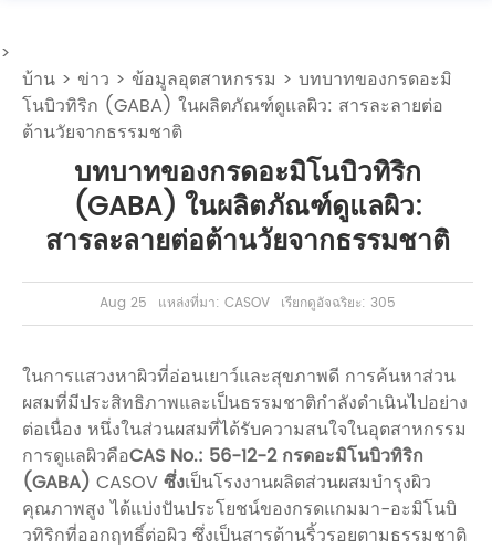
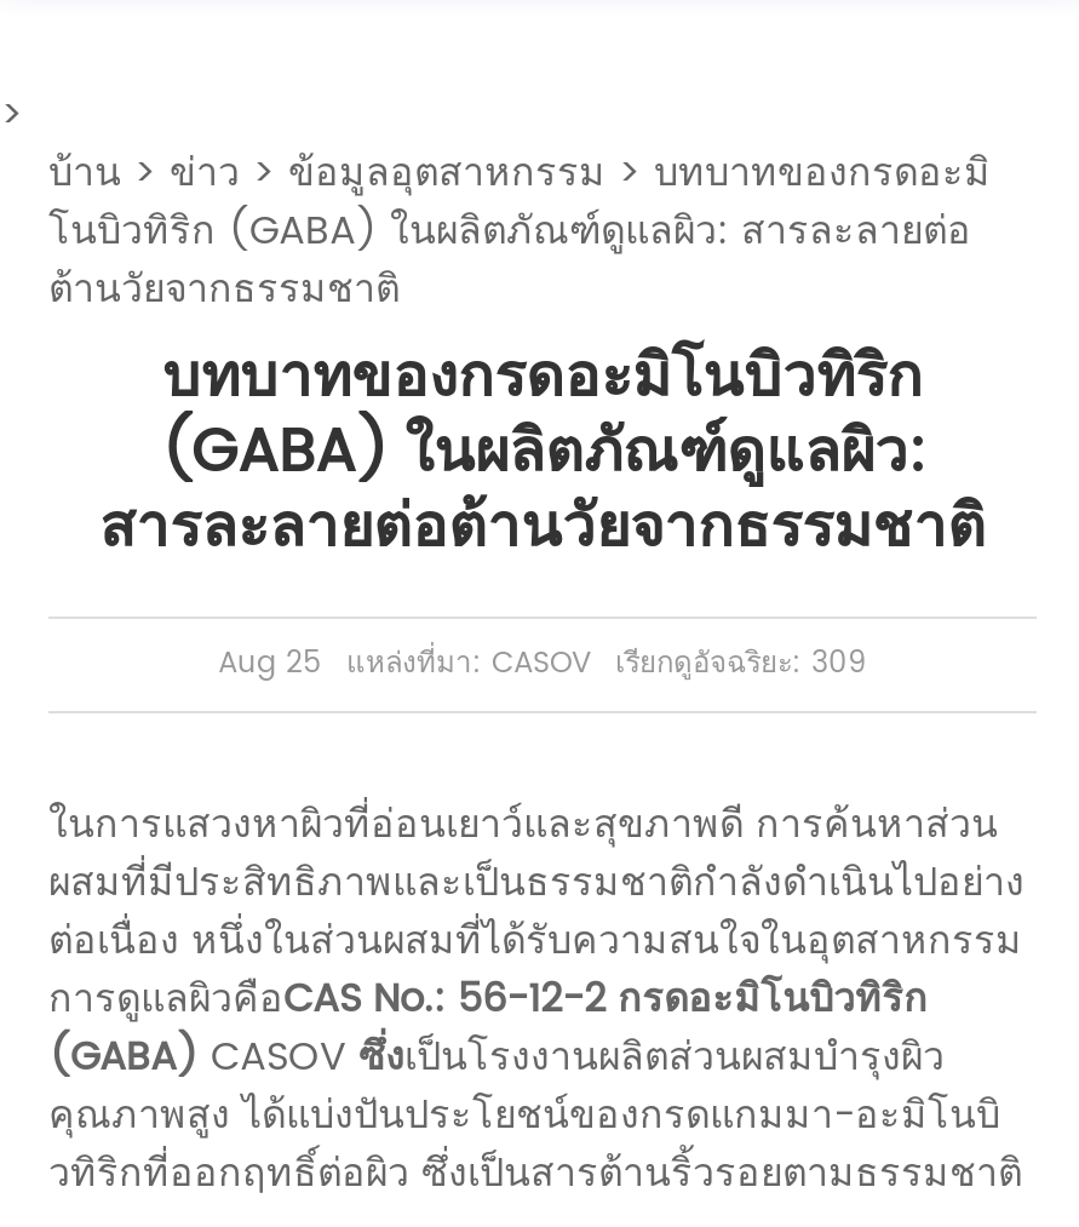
[100,293,396,314] Aug 25 แหล่งที่มา: CASOV เรียกดูอัจฉริยะ: 305 -> [218,641,867,687] Aug 25 แหล่งที่มา: CASOV เรียกดูอัจฉริยะ: 309

